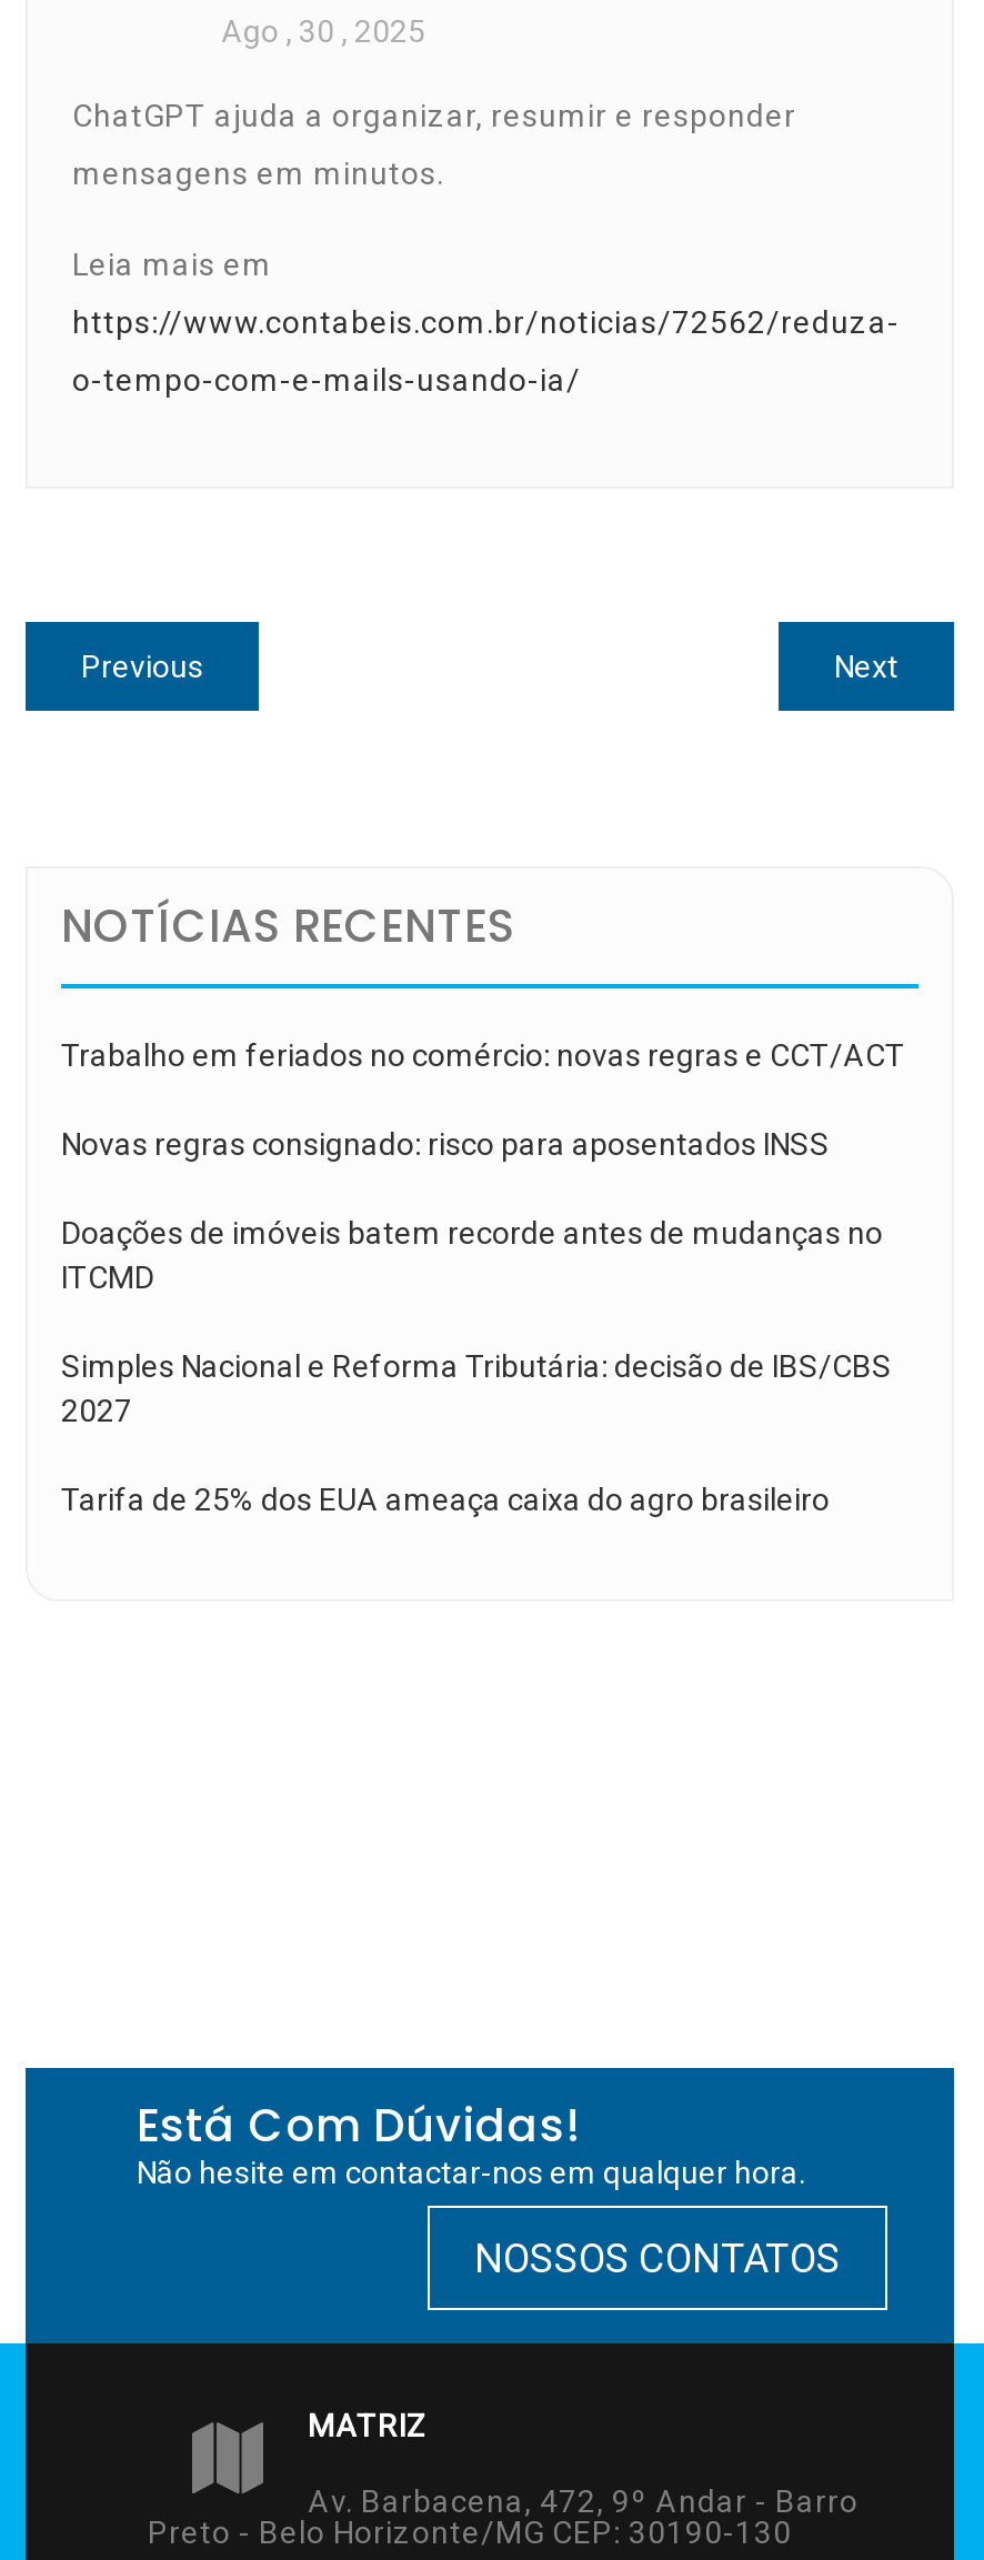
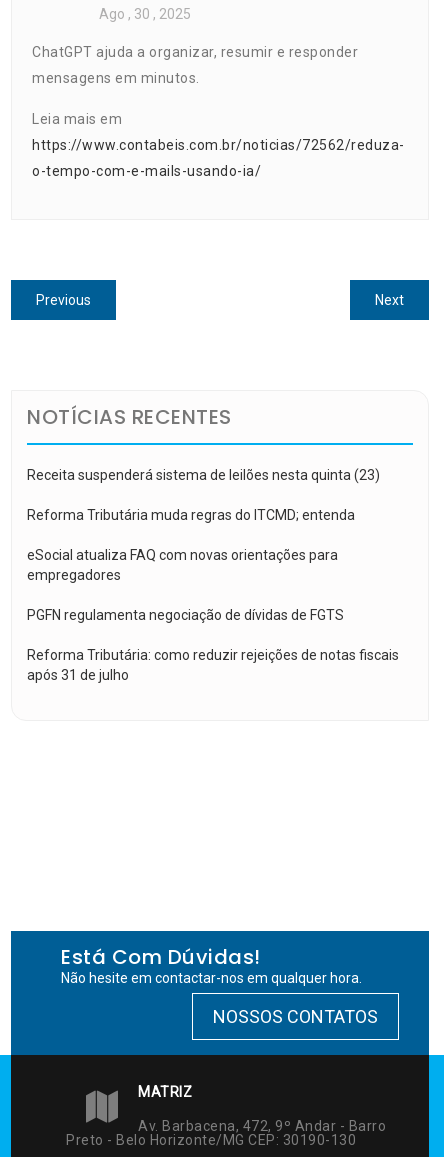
[61,1036,905,1072] Trabalho em feriados no comércio: novas regras e CCT/ACT -> [27,466,380,482] Receita suspenderá sistema de leilões nesta quinta (23)
[61,1125,830,1161] Novas regras consignado: risco para aposentados INSS -> [27,506,355,522] Reforma Tributária muda regras do ITCMD; entenda
[61,1214,883,1294] Doações de imóveis batem recorde antes de mudanças no | ITCMD -> [27,546,338,582] eSocial atualiza FAQ com novas orientações para | empregadores
[61,1347,892,1427] Simples Nacional e Reforma Tributária: decisão de IBS/CBS | 2027 -> [27,606,344,622] PGFN regulamenta negociação de dívidas de FGTS
[61,1480,830,1516] Tarifa de 25% dos EUA ameaça caixa do agro brasileiro -> [27,646,399,682] Reforma Tributária: como reduzir rejeições de notas fiscais | após 31 de julho

